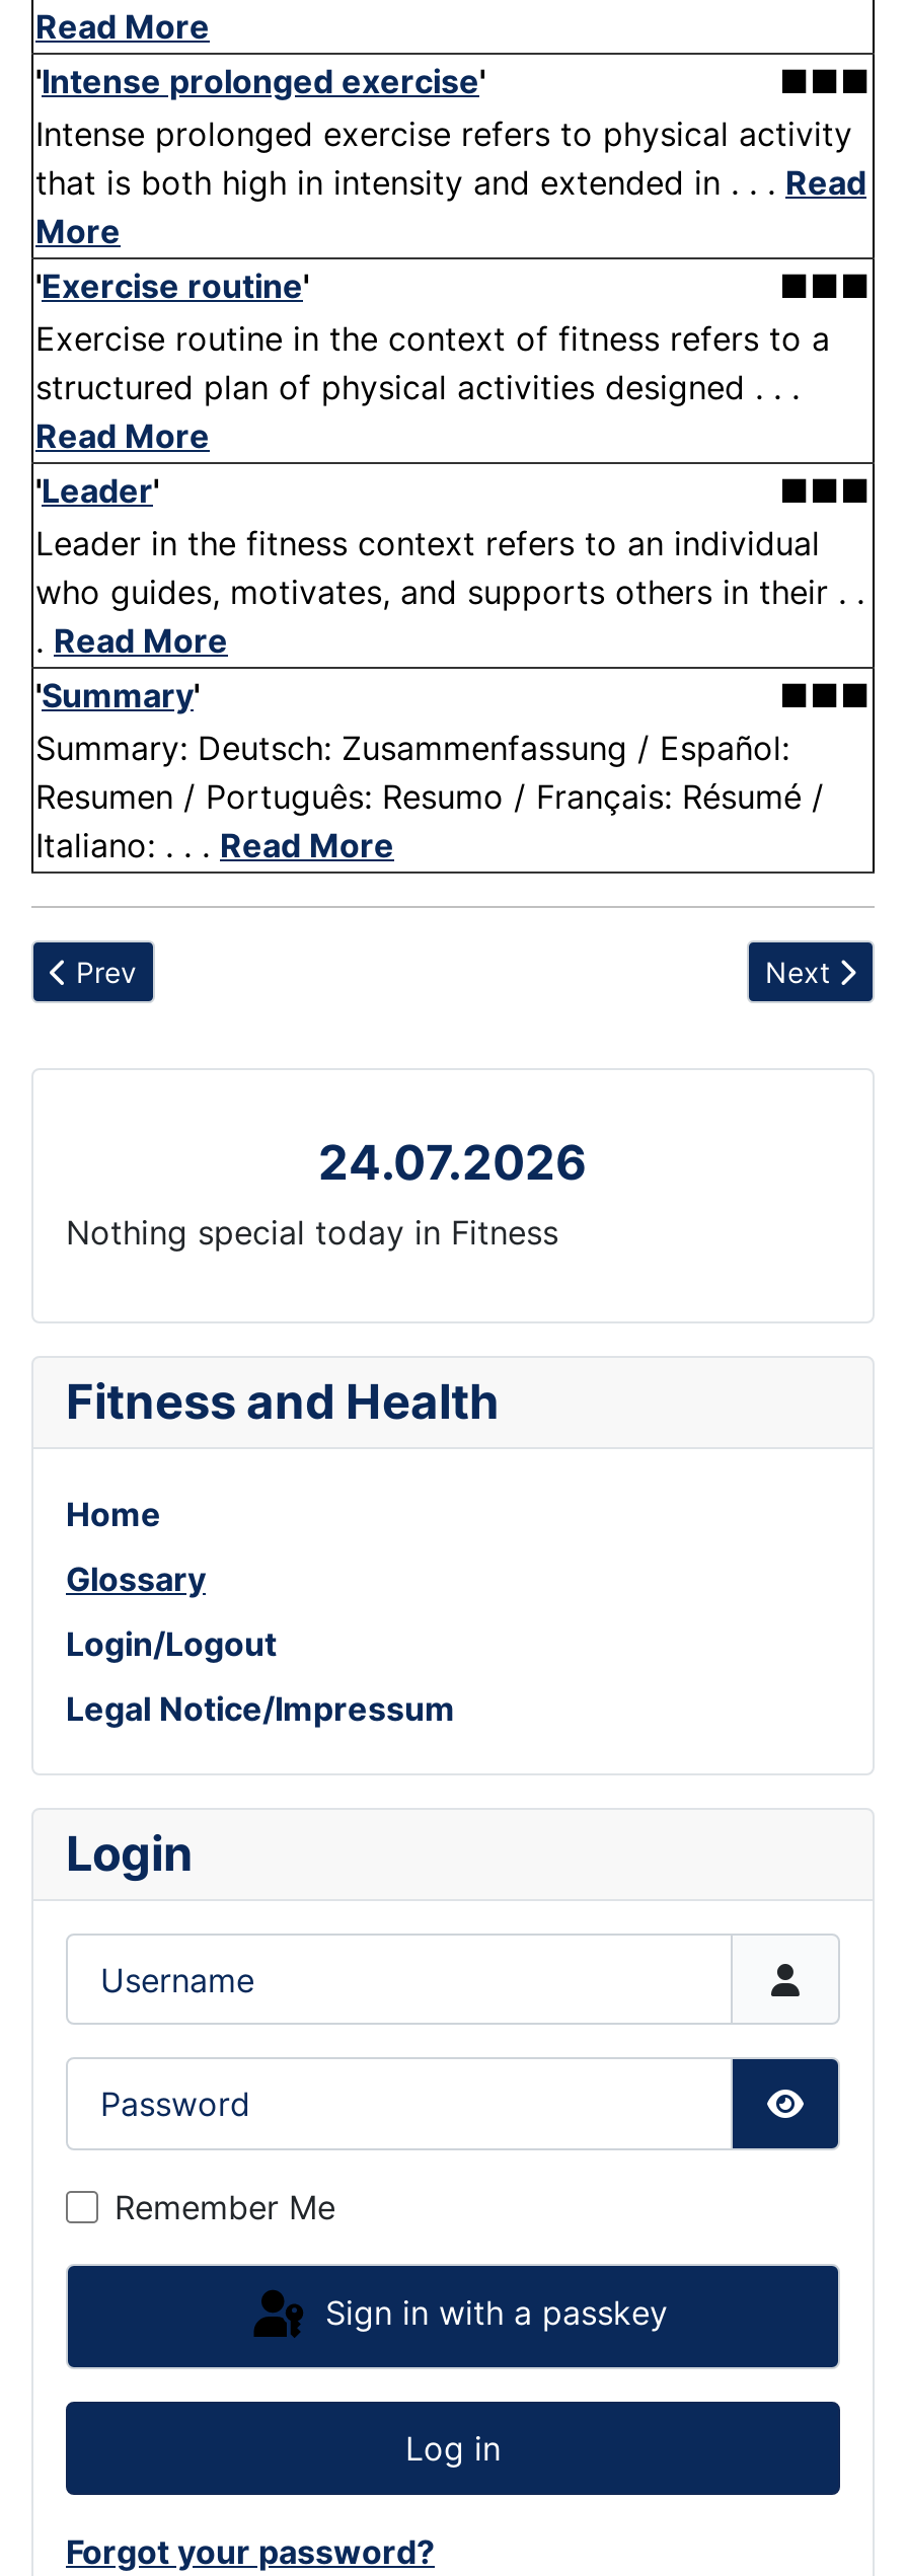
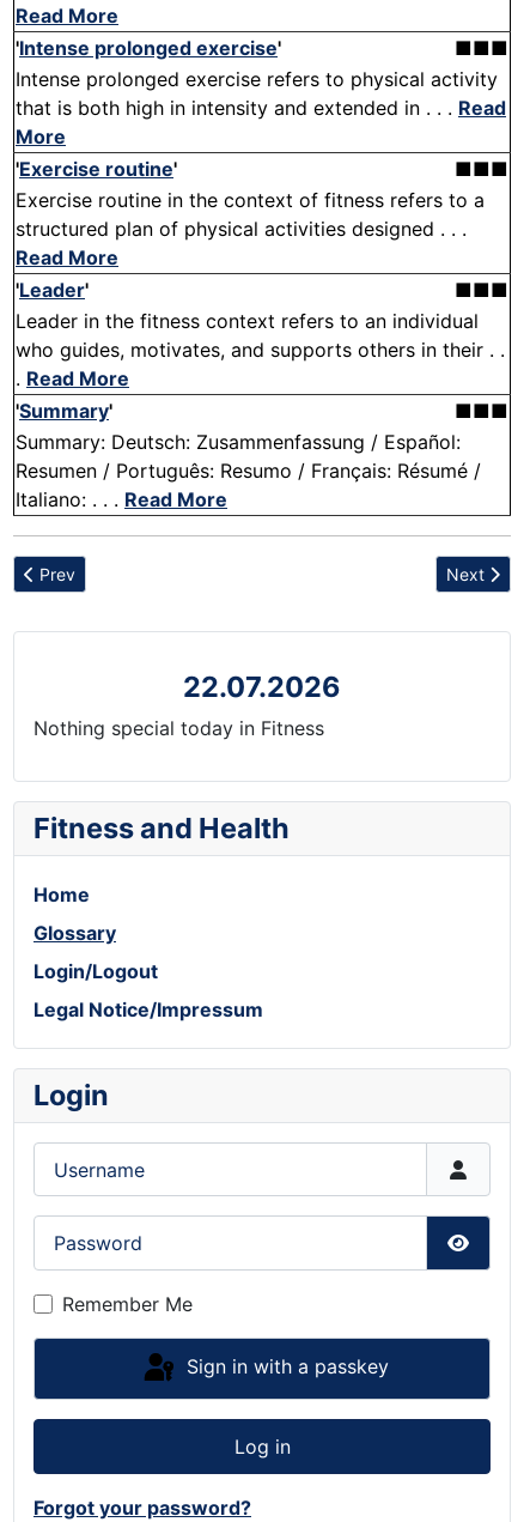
[318,1133,588,1192] 24.07.2026 -> [183,670,341,704] 22.07.2026

